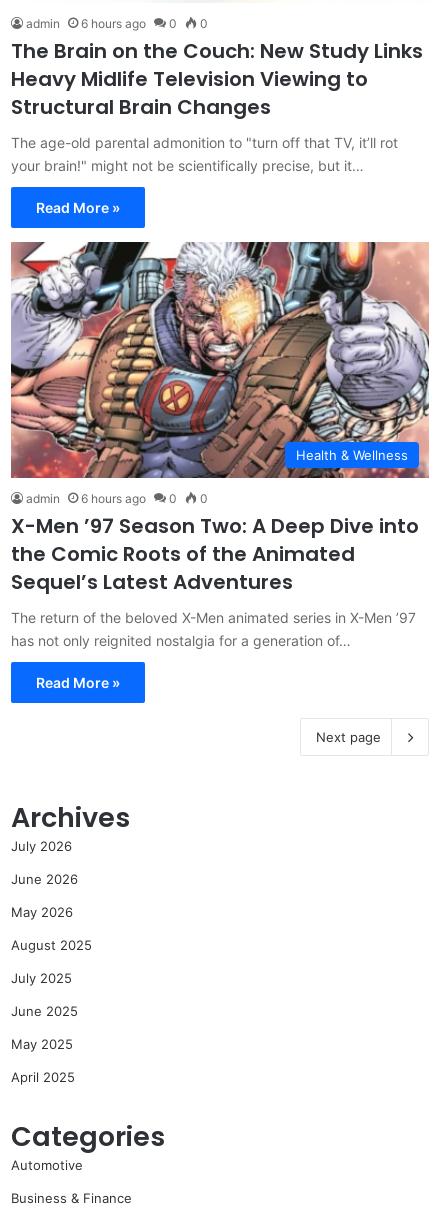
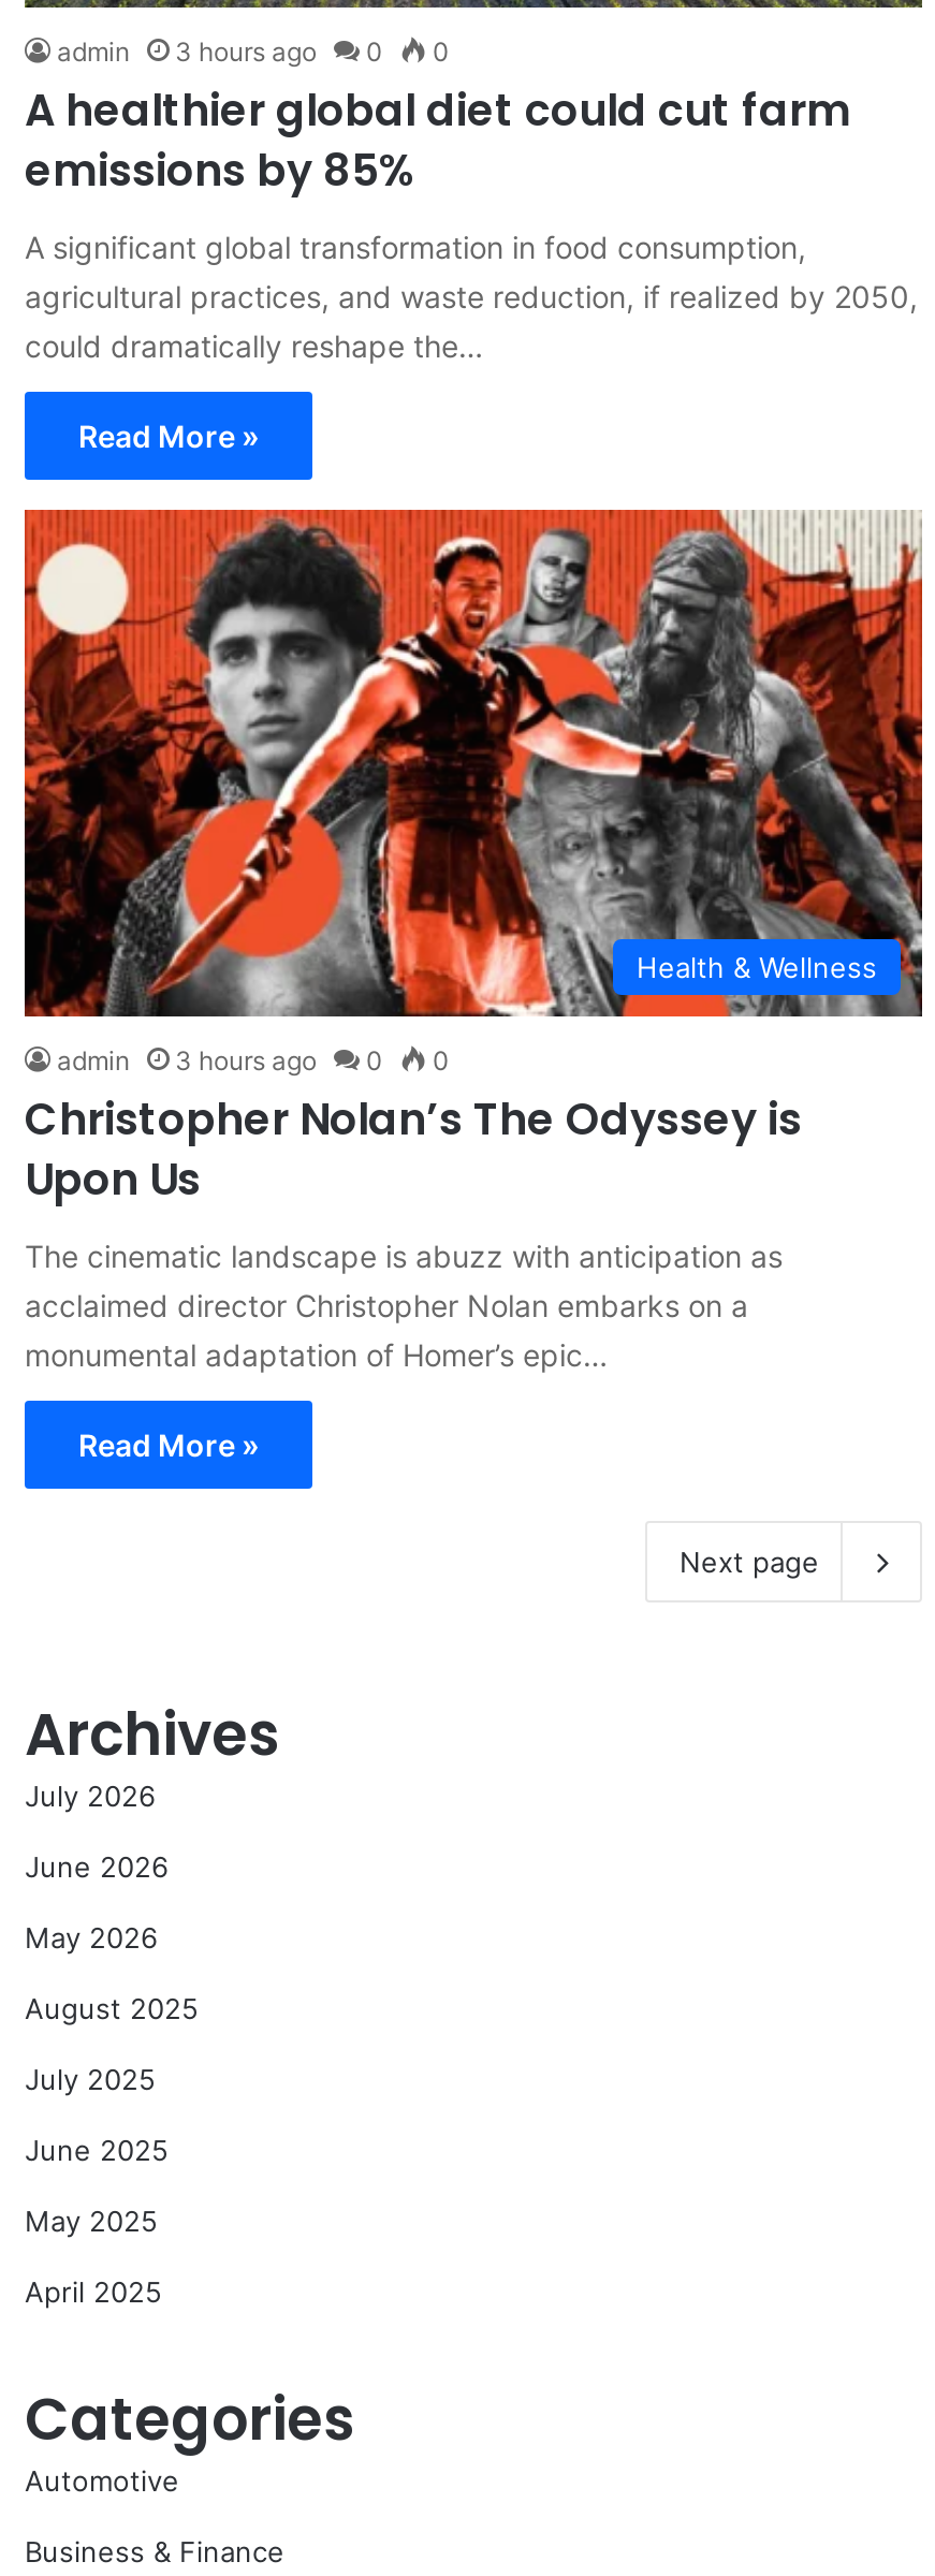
[26,16,208,31] admin 6 hours ago 0 0 -> [57,34,450,67] admin 3 hours ago 0 0
[11,37,423,121] The Brain on the Couch: New Study Links | Heavy Midlife Television Viewing to | Structural Brain Changes -> [25,79,851,200] A healthier global diet could cut farm | emissions by 85%
[11,134,398,174] The age-old parental admonition to "turn off that TV, it’ll rot | your brain!" might not be scientifically precise, but it… -> [25,228,918,363] A significant global transformation in food consumption, | agricultural practices, and waste reduction, if realized by 2050, | could dramatically reshape the…
[10,241,430,506] [image] | admin 6 hours ago 0 0 -> [23,507,924,1075] [image] | admin 3 hours ago 0 0
[11,512,419,596] X-Men ’97 Season Two: A Deep Dive into | the Comic Roots of the Animated | Sequel’s Latest Adventures -> [25,1088,802,1208] Christopher Nolan’s The Odyssey is | Upon Us
[11,609,416,649] The return of the beloved X-Men animated series in X-Men ’97 | has not only reignited nostalgia for a generation of… -> [25,1236,783,1371] The cinematic landscape is abuzz with anticipation as | acclaimed director Christopher Nolan embarks on a | monumental adaptation of Homer’s epic…

